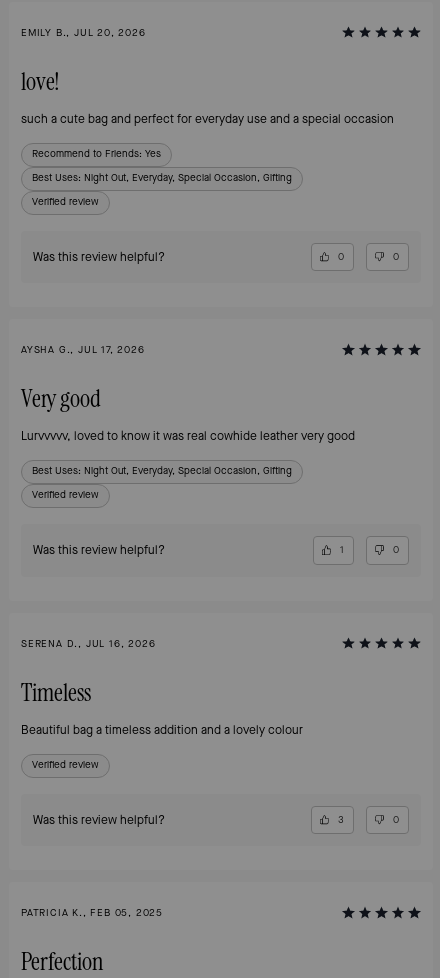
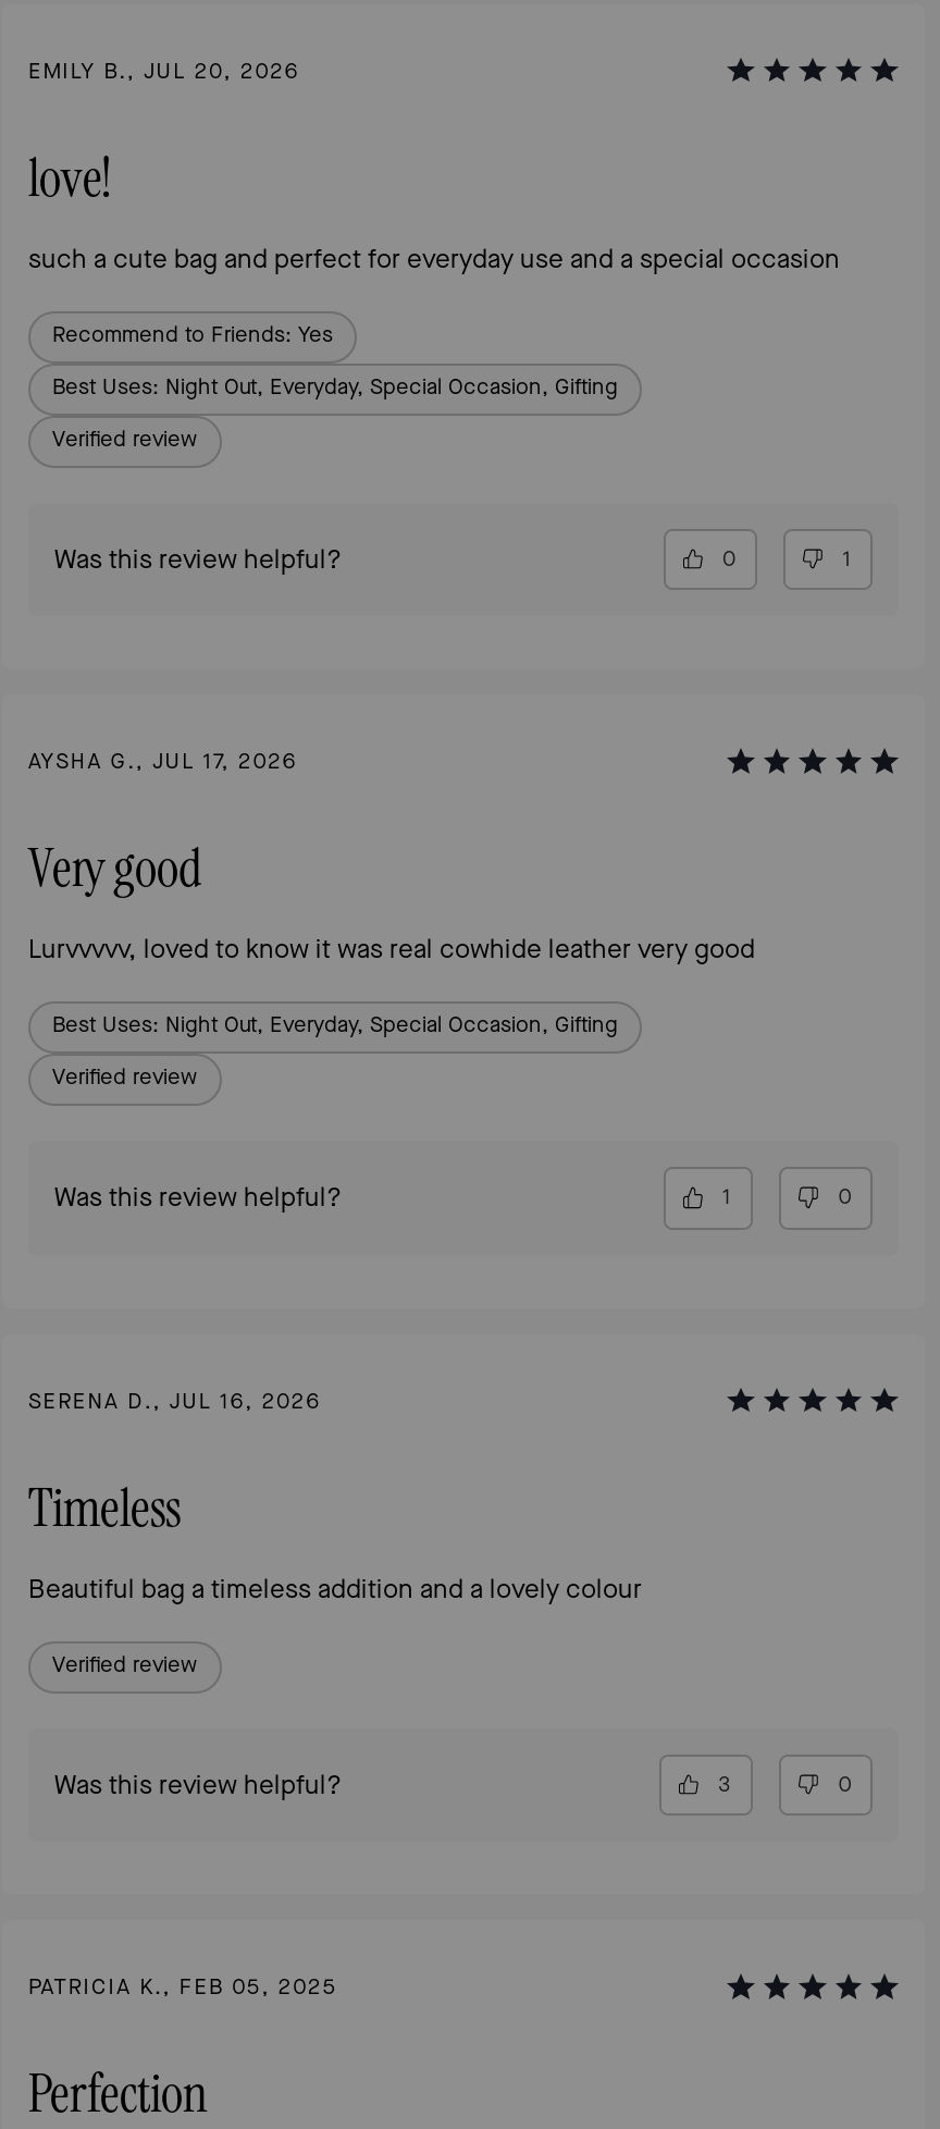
[393,250,400,263] 0 -> [843,543,853,572] 1

